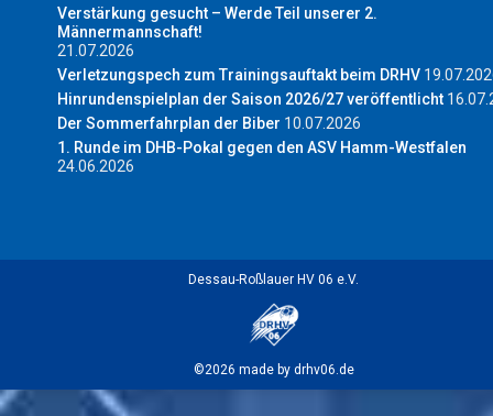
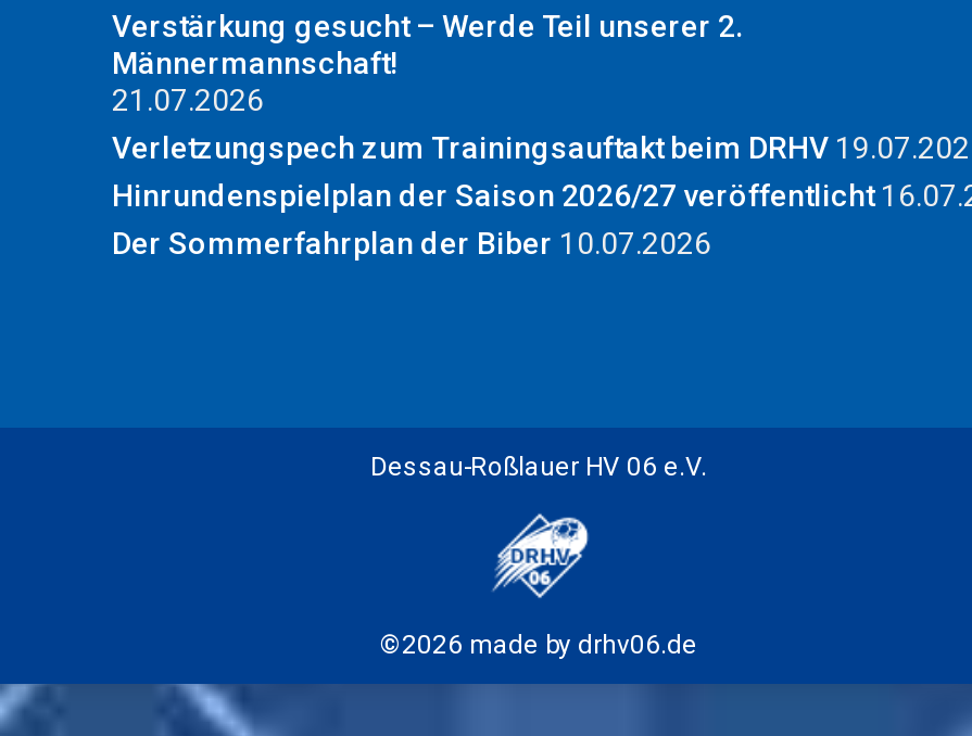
[57,138,467,175] 1. Runde im DHB-Pokal gegen den ASV Hamm-Westfalen | 24.06.2026 -> none

